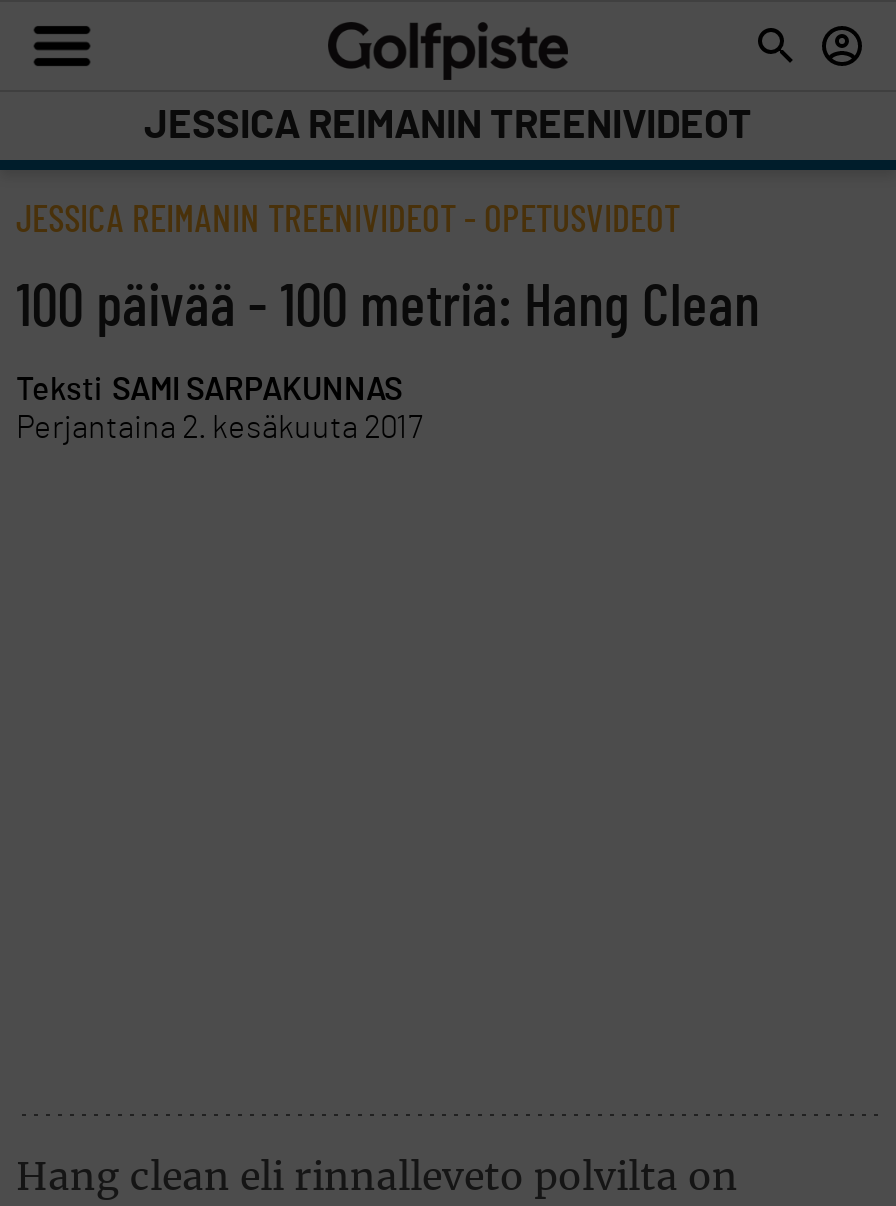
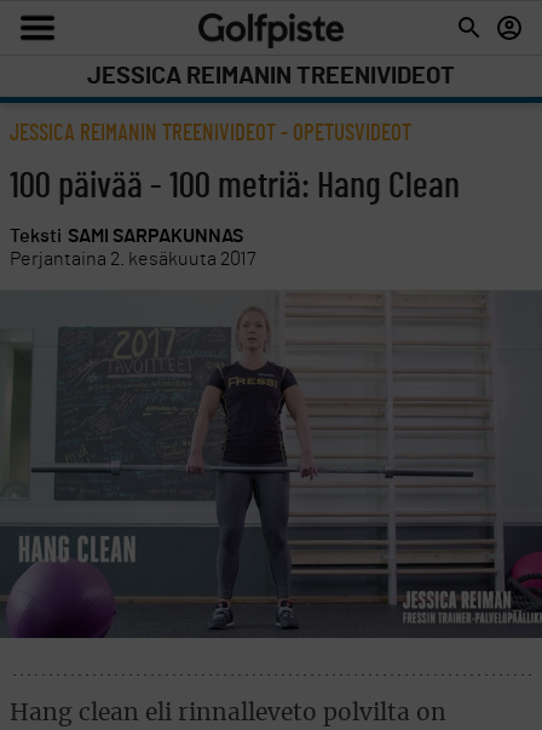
none -> [4,291,538,639] [image]

